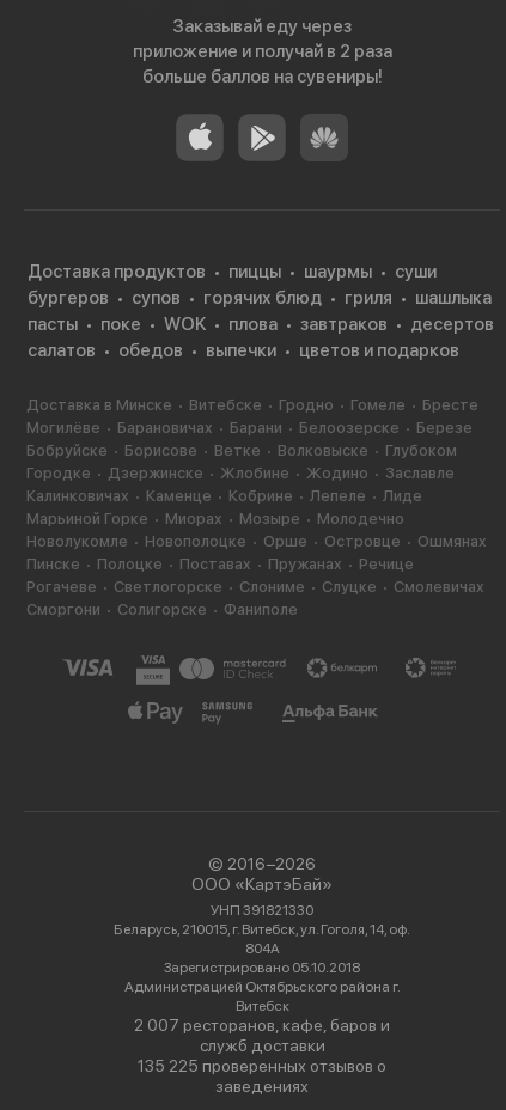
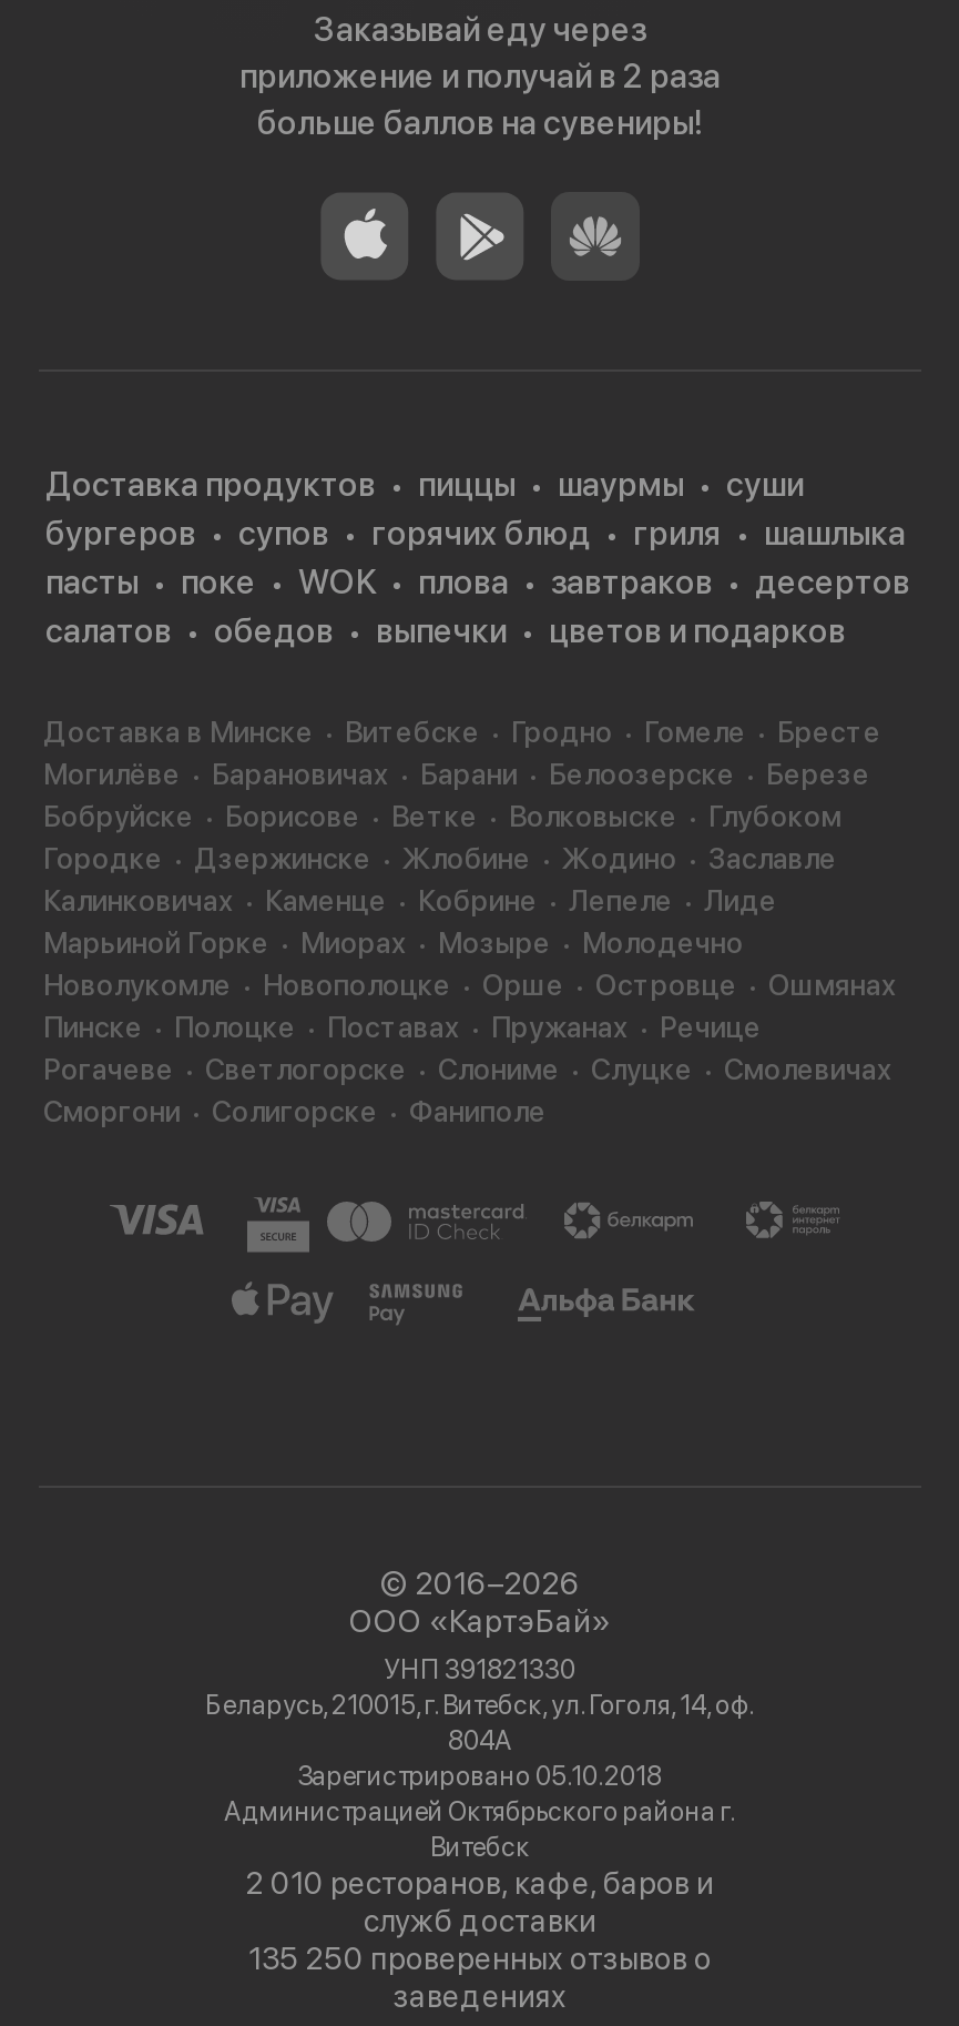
[134,1016,390,1035] 2 007 ресторанов, кафе, баров и -> [246,1866,714,1902] 2 010 ресторанов, кафе, баров и
[138,1057,386,1076] 135 225 проверенных отзывов о -> [248,1941,712,1977] 135 250 проверенных отзывов о

